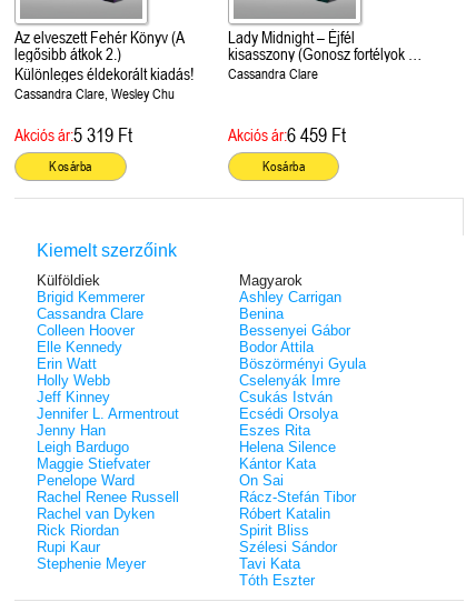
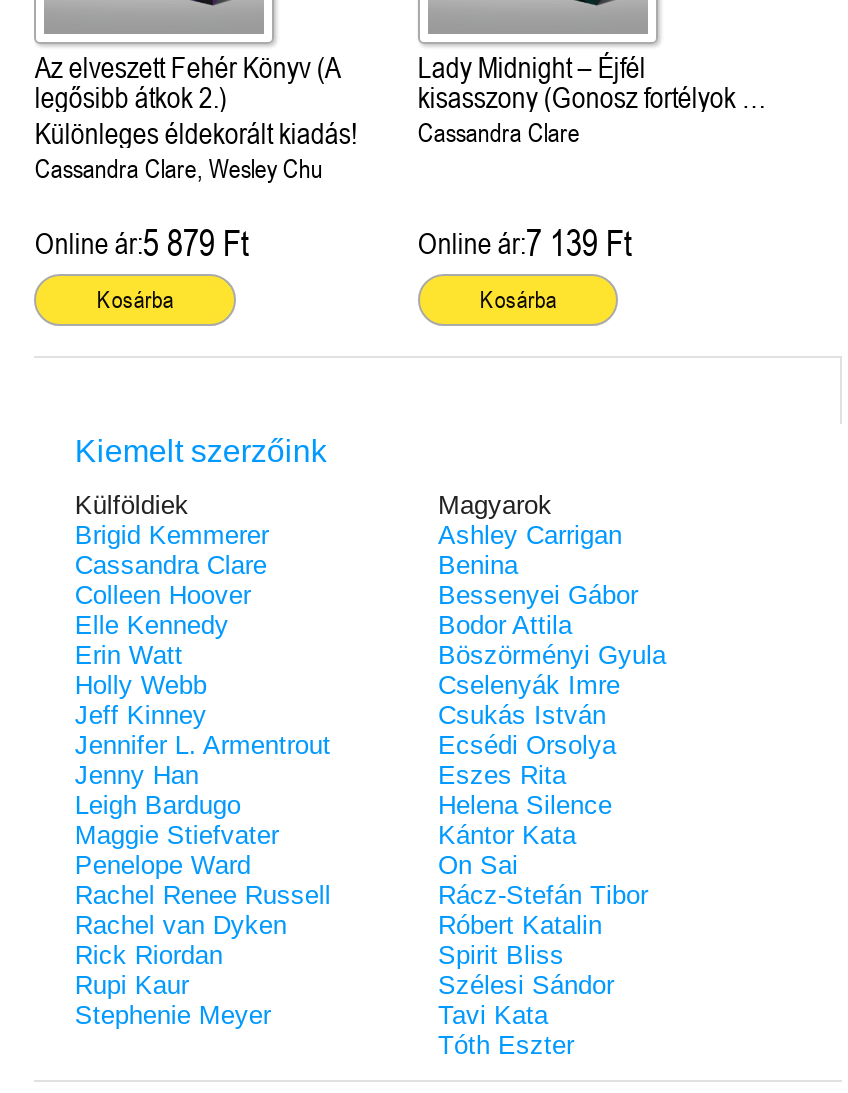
[15,124,133,147] Akciós ár:5 319 Ft -> [35,222,249,264] Online ár:5 879 Ft
[228,124,346,147] Akciós ár:6 459 Ft -> [418,222,632,264] Online ár:7 139 Ft

